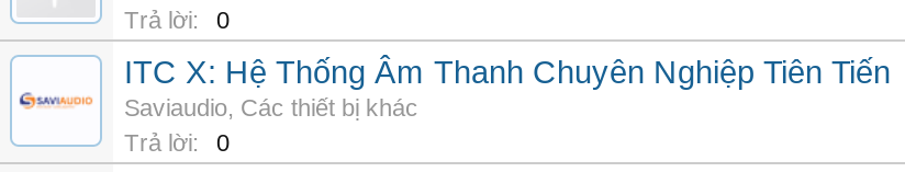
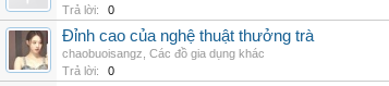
[14,55,891,142] [image] | ITC X: Hệ Thống Âm Thanh Chuyên Nghiệp Tiên Tiến | Saviaudio, Các thiết bị khác -> [8,27,314,71] [image] | Đỉnh cao của nghệ thuật thưởng trà | chaobuoisangz, Các đồ gia dụng khác

